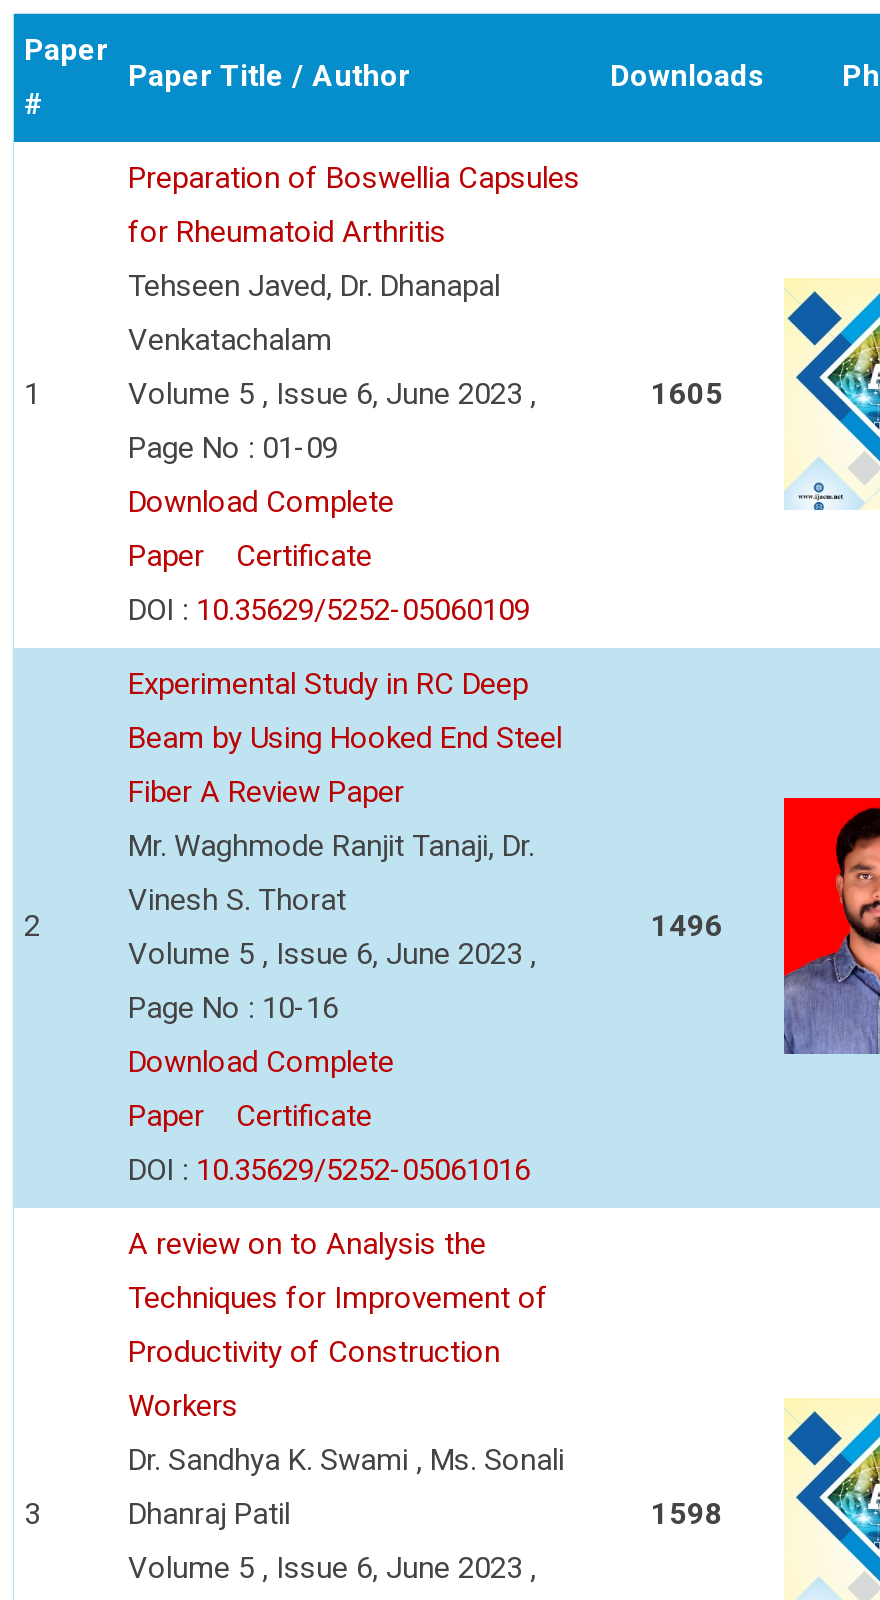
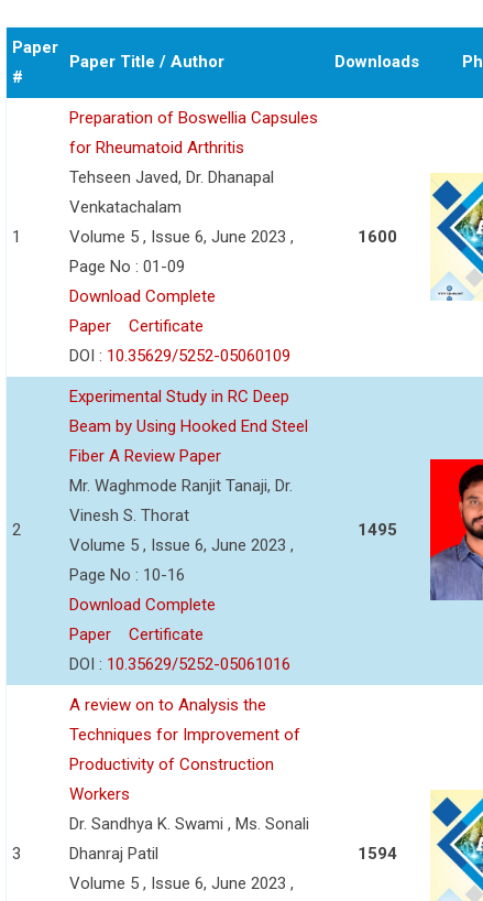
[651,375,723,411] 1605 -> [357,227,397,246] 1600
[651,907,723,943] 1496 -> [357,520,397,539] 1495
[651,1495,723,1531] 1598 -> [357,843,397,863] 1594

